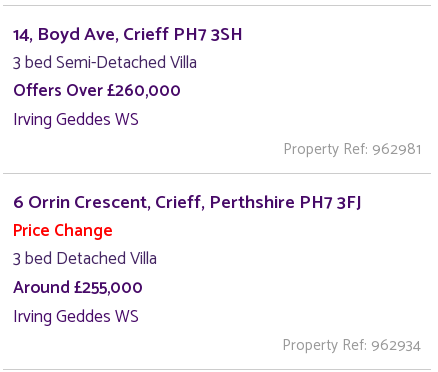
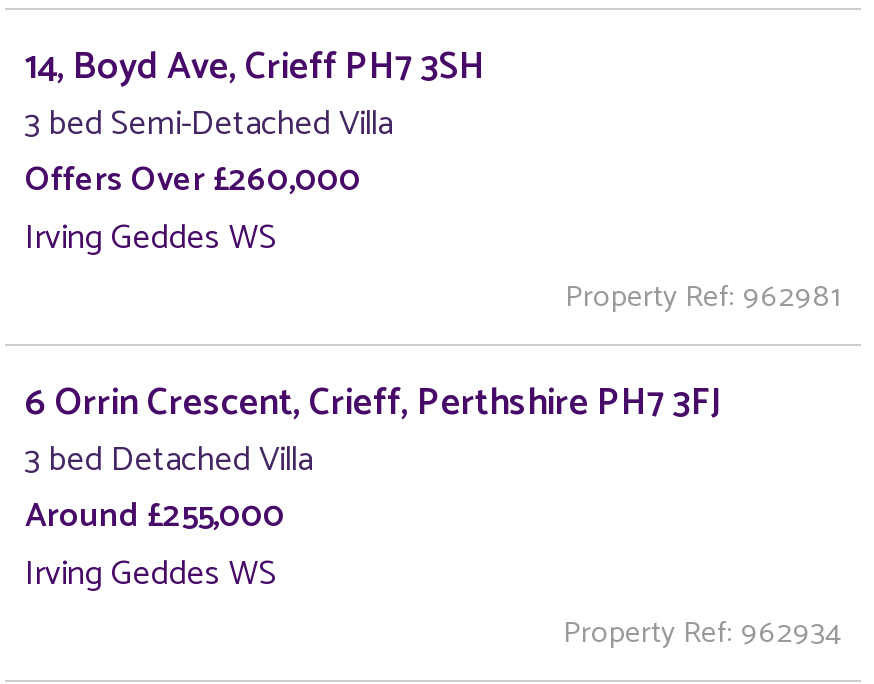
[13,217,113,245] Price Change -> none

